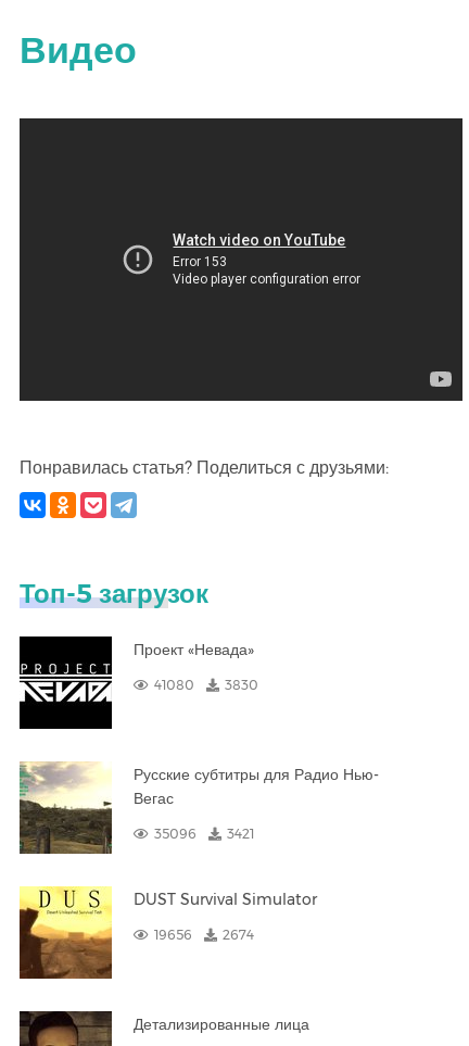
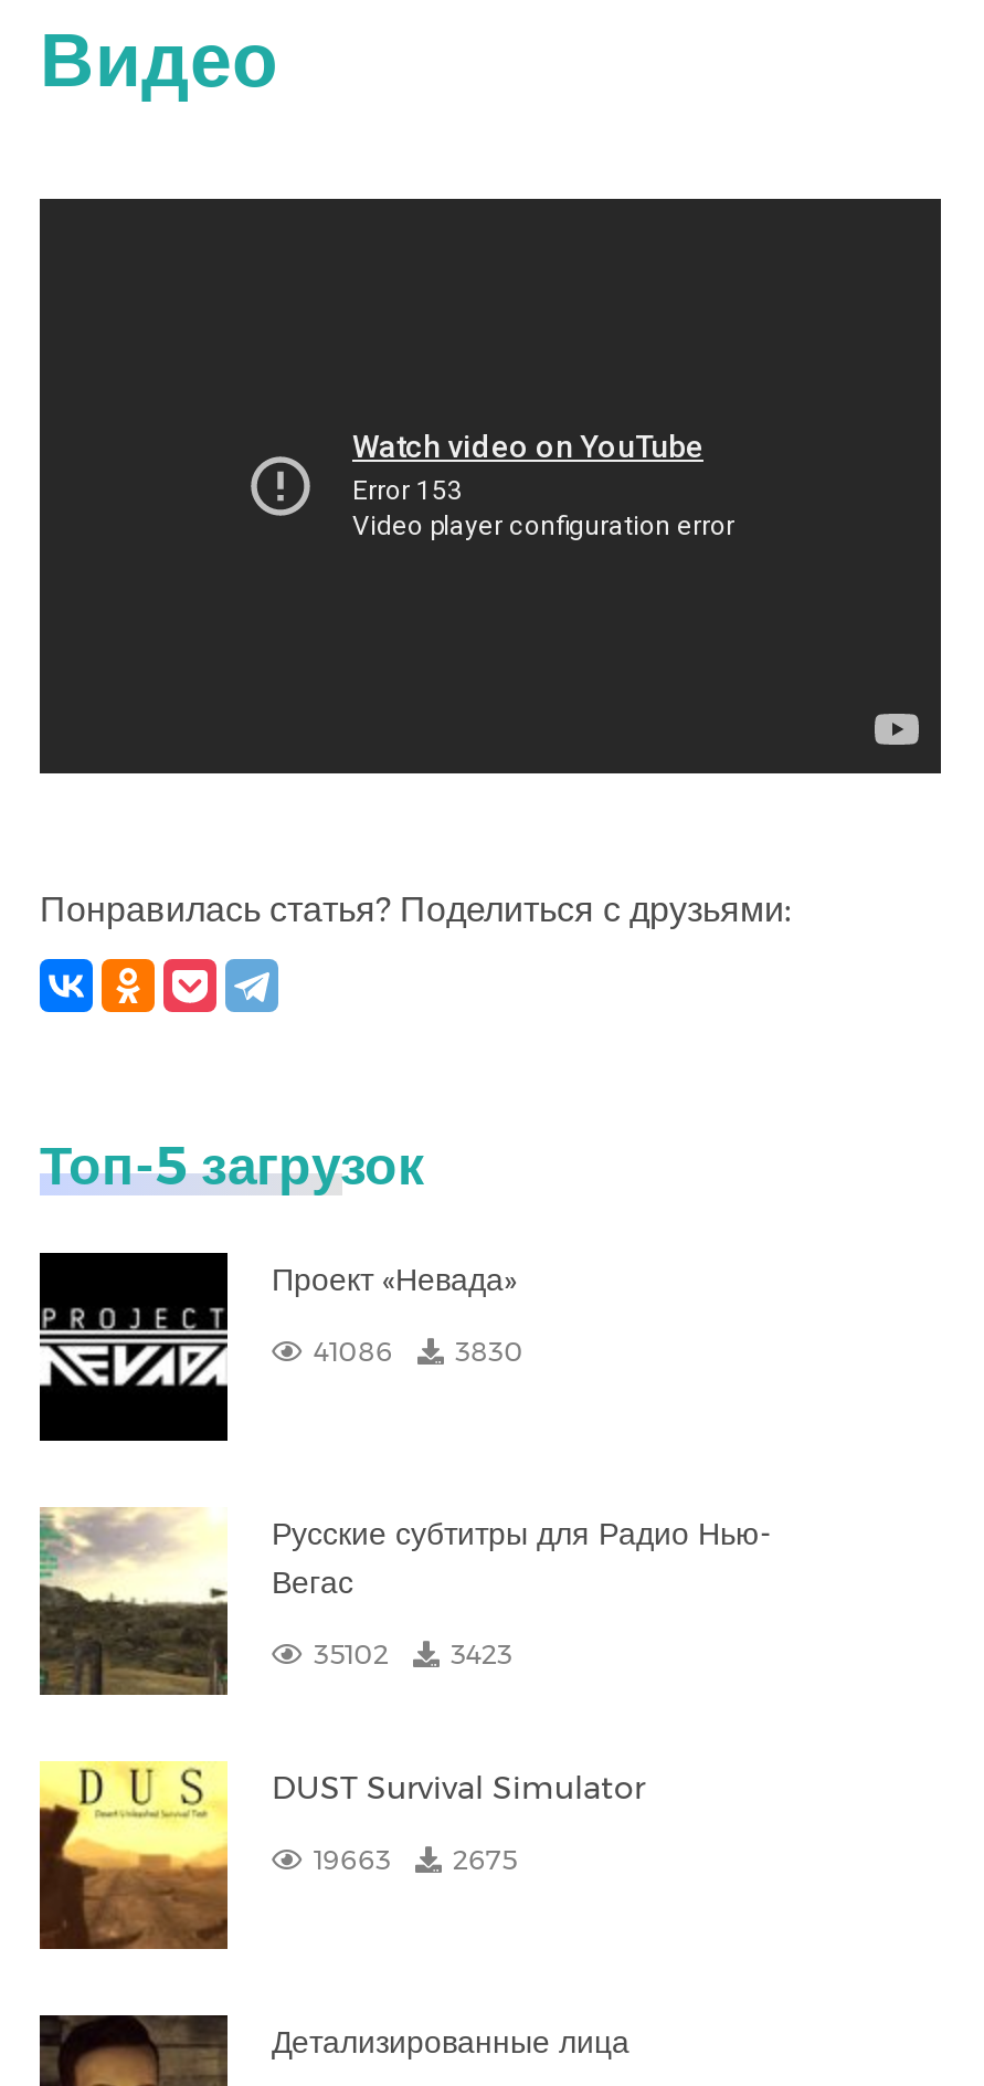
[154,676,258,693] 41080 3830 -> [314,1334,523,1367] 41086 3830
[154,825,197,841] 35096 -> [314,1637,389,1670] 35102
[227,825,254,841] 3421 -> [451,1637,512,1670] 3423
[154,926,192,942] 19656 -> [314,1842,391,1875] 19663
[223,926,254,942] 2674 -> [453,1842,517,1875] 2675

